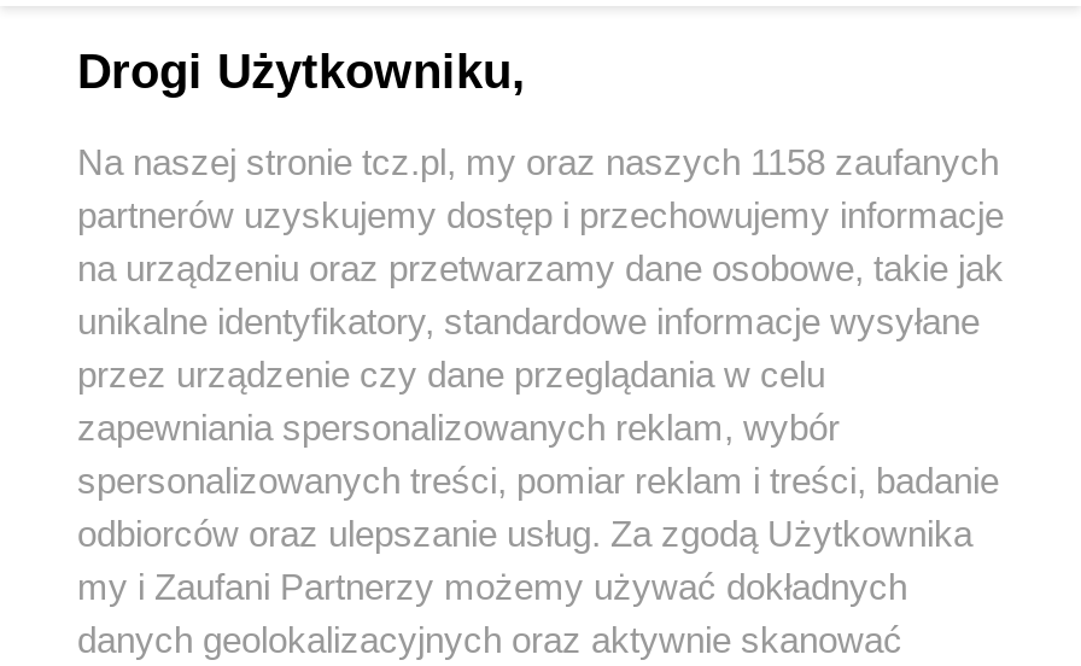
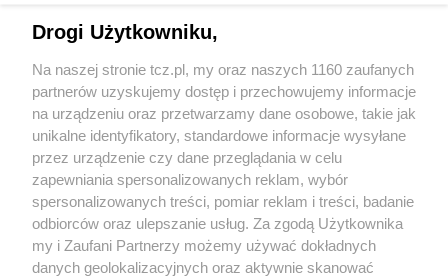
[77,140,999,181] Na naszej stronie tcz.pl, my oraz naszych 1158 zaufanych -> [32,60,414,77] Na naszej stronie tcz.pl, my oraz naszych 1160 zaufanych

